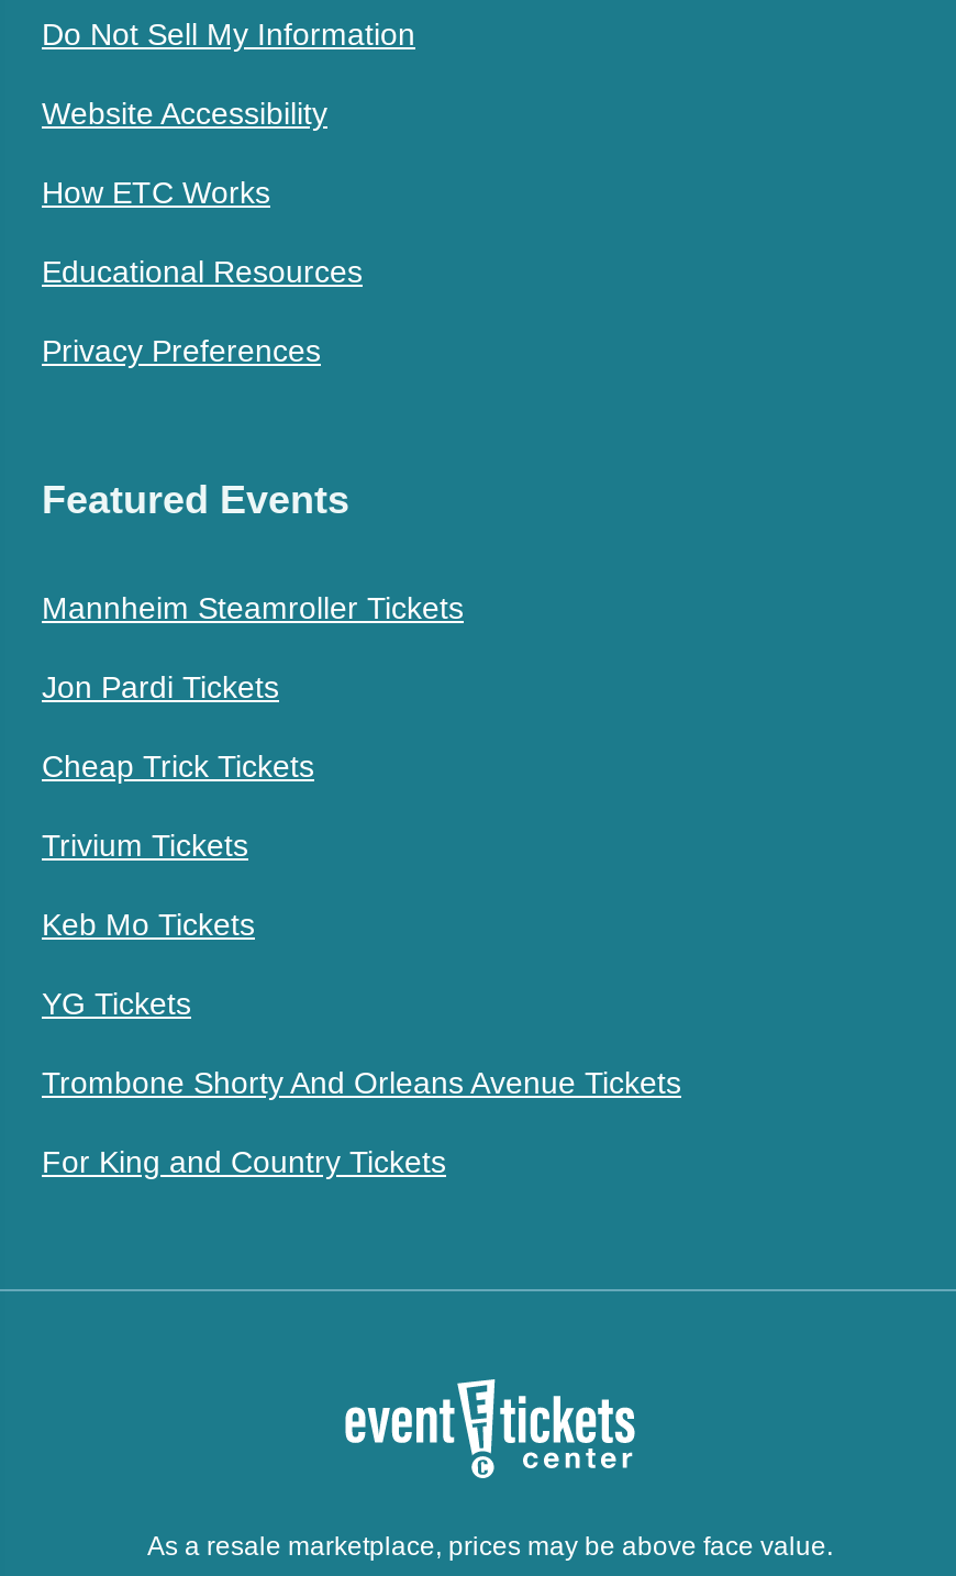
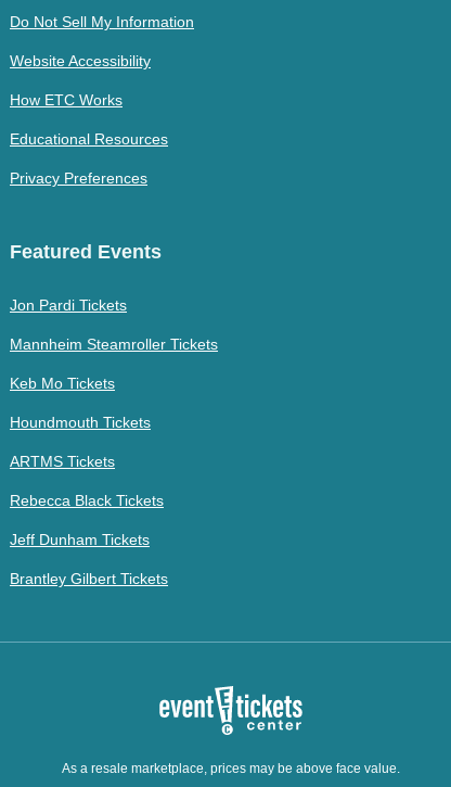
moved [42,591,464,626] -> [10,336,218,353]: Mannheim Steamroller Tickets
moved [42,670,279,705] -> [10,297,127,314]: Jon Pardi Tickets
[42,749,314,863] Cheap Trick Tickets | Trivium Tickets -> none
moved [42,907,255,943] -> [10,375,115,392]: Keb Mo Tickets
[42,986,681,1180] YG Tickets | Trombone Shorty And Orleans Avenue Tickets | For King and Country Tickets -> [10,414,168,588] Houndmouth Tickets | ARTMS Tickets | Rebecca Black Tickets | Jeff Dunham Tickets | Brantley Gilbert Tickets

